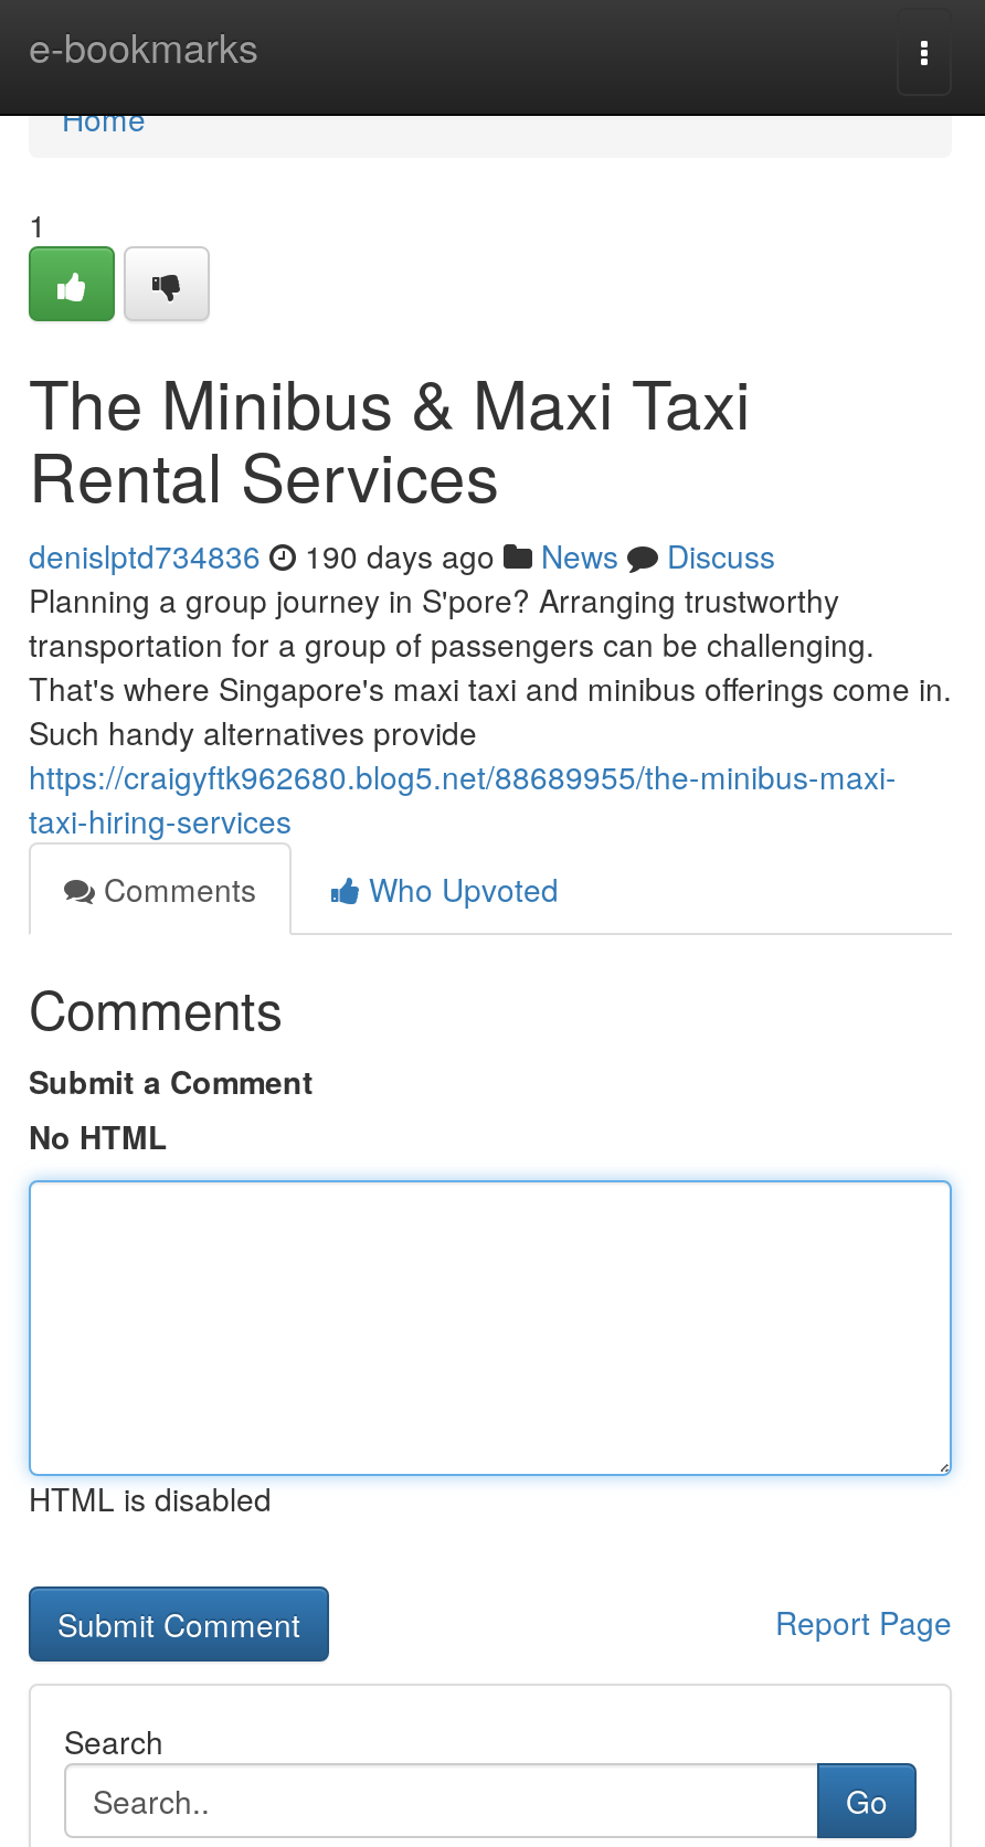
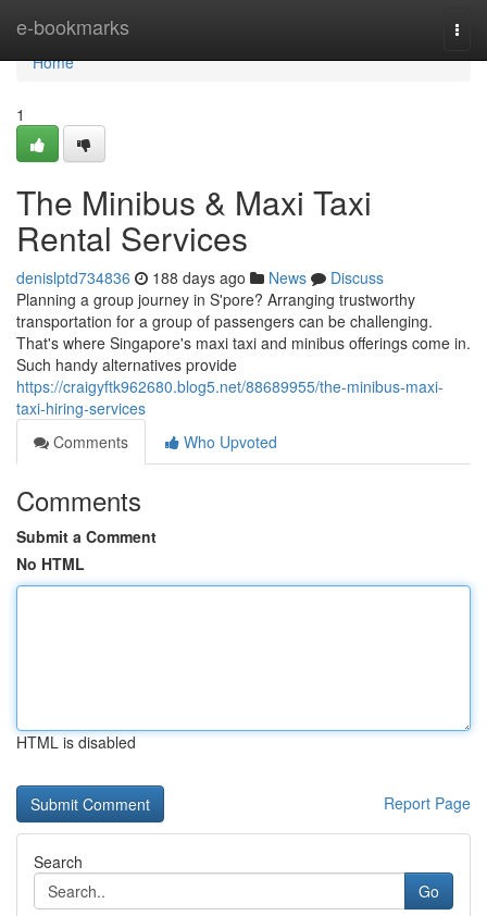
[29,533,775,577] denislptd734836 190 days ago News Discuss -> [16,267,384,288] denislptd734836 188 days ago News Discuss

